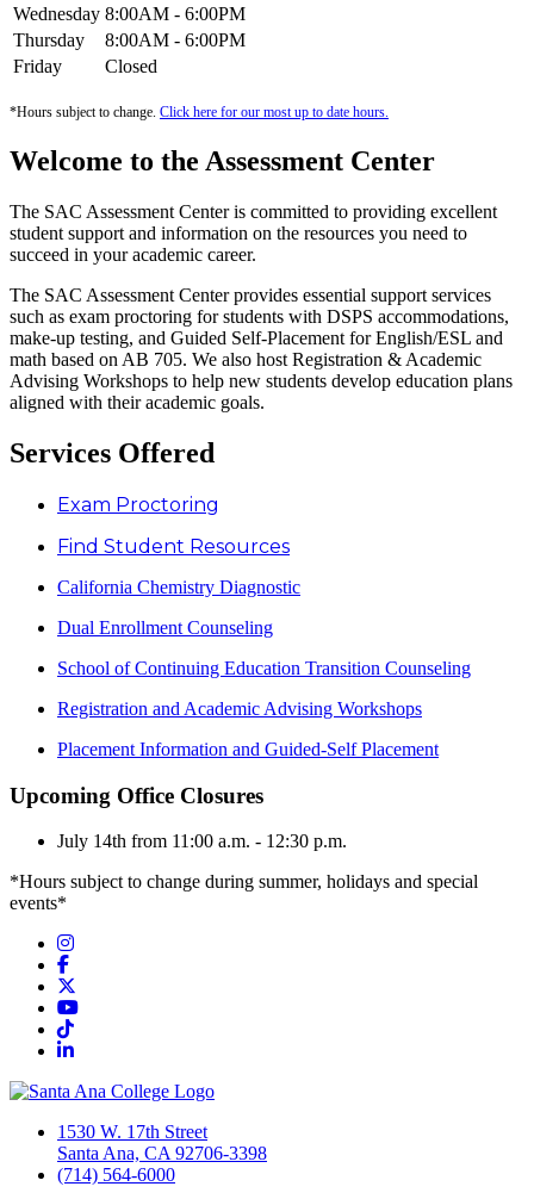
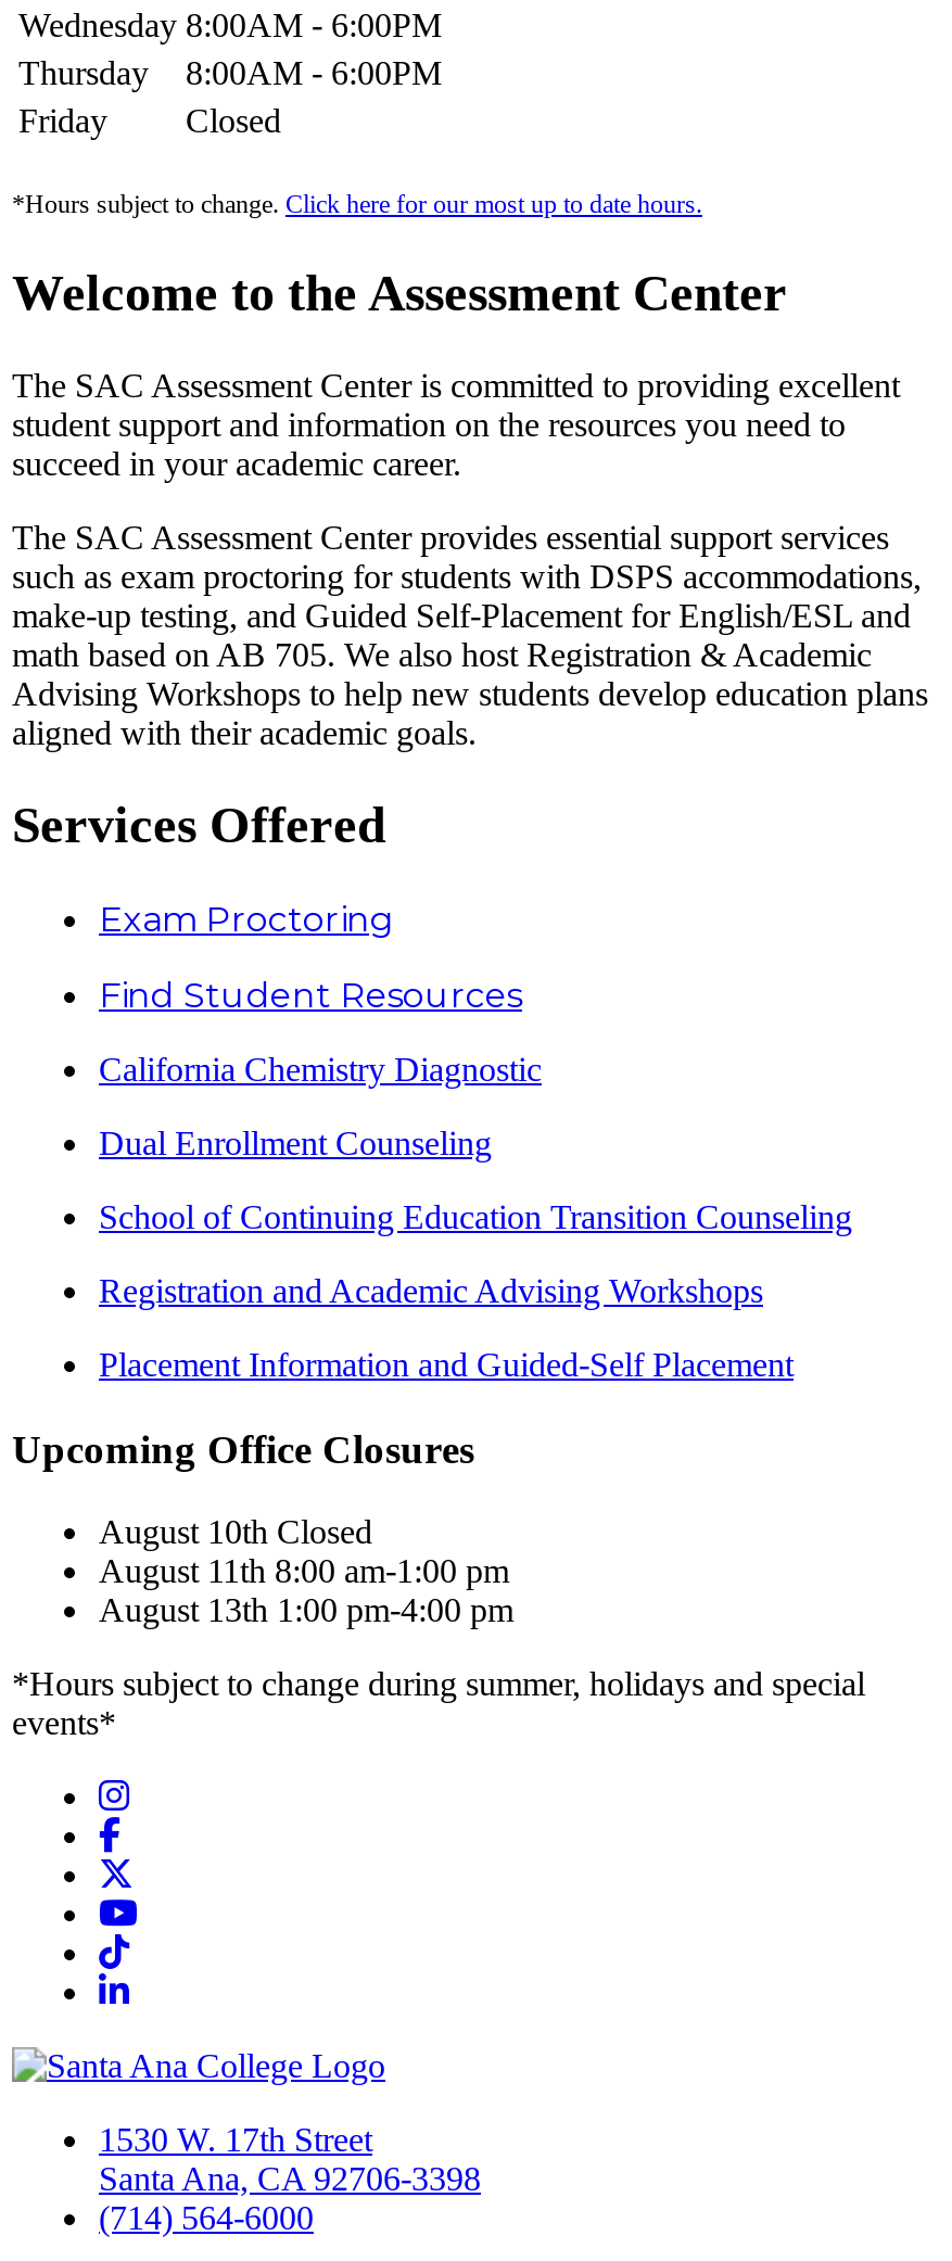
[57,831,347,851] July 14th from 11:00 a.m. - 12:30 p.m. -> [99,1514,513,1629] August 10th Closed | August 11th 8:00 am-1:00 pm | August 13th 1:00 pm-4:00 pm

